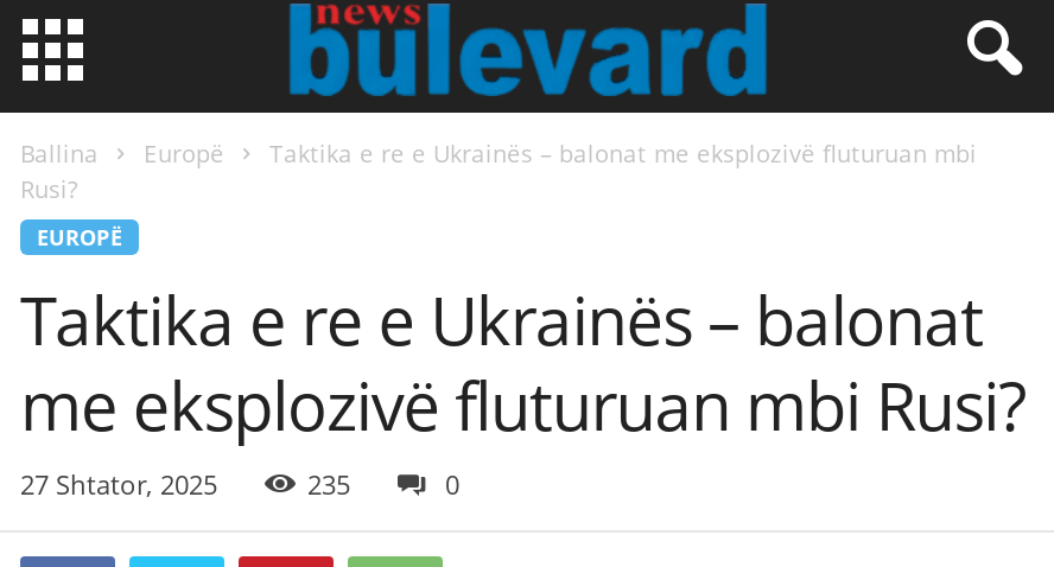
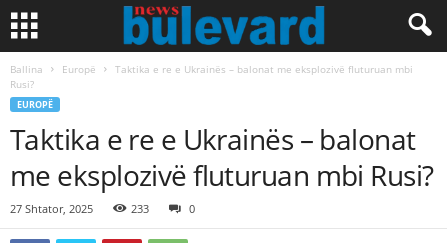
[307,466,350,502] 235 -> [131,201,149,216] 233

